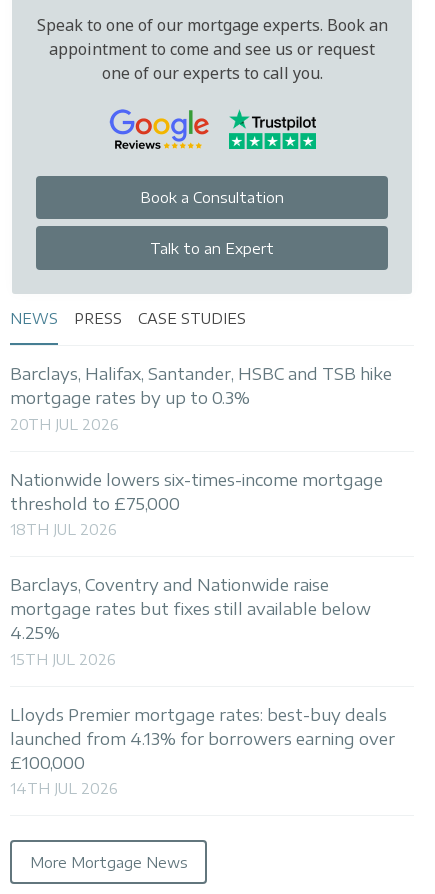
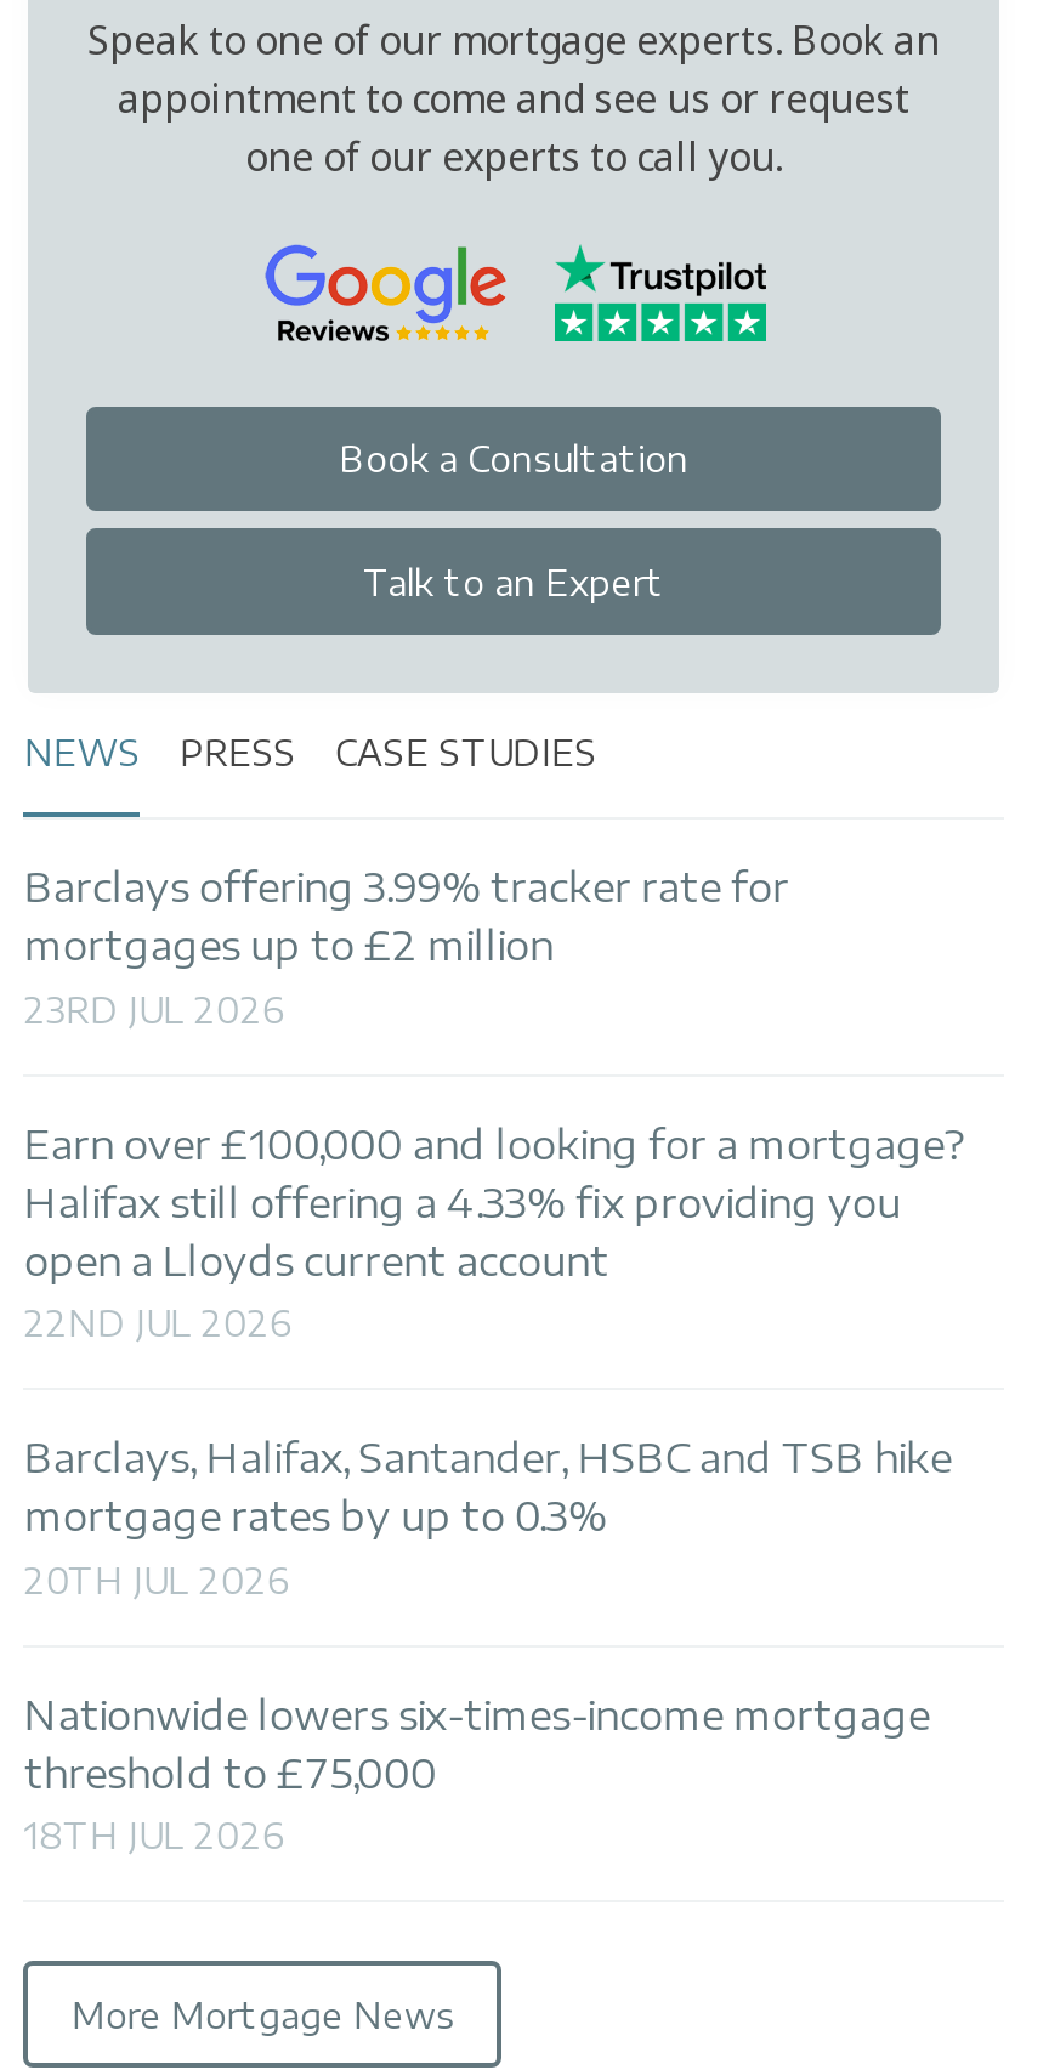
none -> [24,864,964,1345] Barclays offering 3.99% tracker rate for | mortgages up to £2 million | 23RD JUL 2026 | Earn over £100,000 and looking for a mortgage? | Halifax still offering a 4.33% fix providing you | open a Lloyds current account | 22ND JUL 2026
moved [10,364,392,538] -> [24,1435,952,1857]: Barclays, Halifax, Santander, HSBC and TSB hike | mortgage rates by up to 0.3% | 20TH JUL 2026 | Nationwide lowers six-times-income mortgage | threshold to £75,000 | 18TH JUL 2026
[10,575,395,797] Barclays, Coventry and Nationwide raise | mortgage rates but fixes still available below | 4.25% | 15TH JUL 2026 | Lloyds Premier mortgage rates: best-buy deals | launched from 4.13% for borrowers earning over | £100,000 | 14TH JUL 2026 -> none

